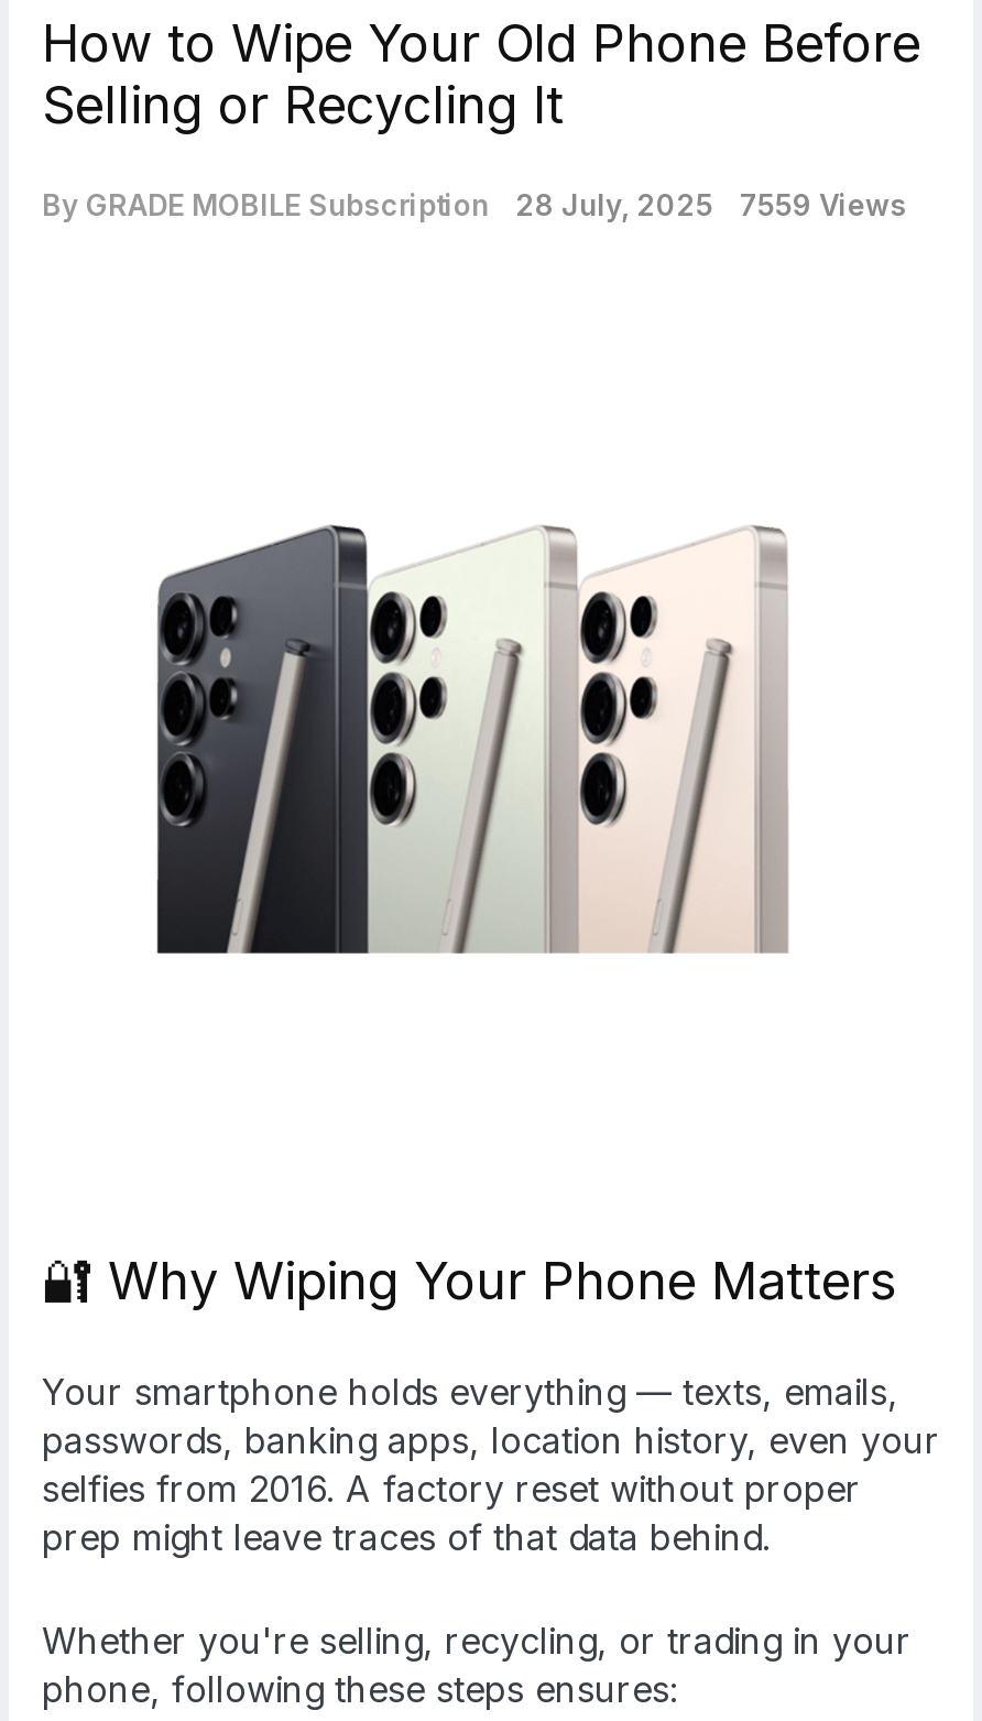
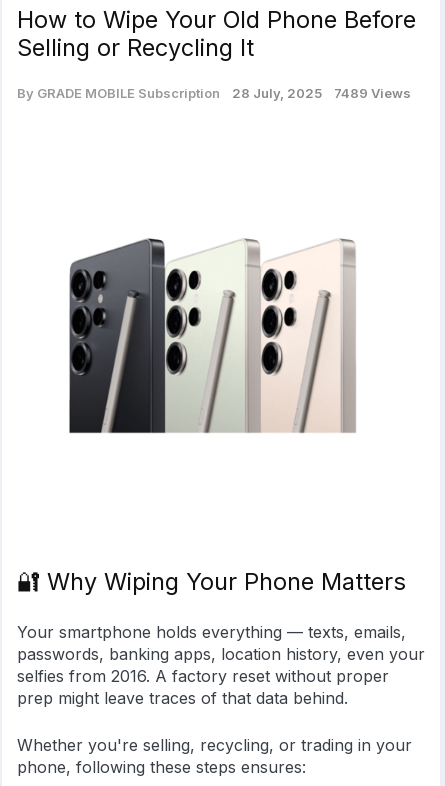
[42,187,907,222] By GRADE MOBILE Subscription 28 July, 2025 7559 Views -> [17,85,411,101] By GRADE MOBILE Subscription 28 July, 2025 7489 Views

